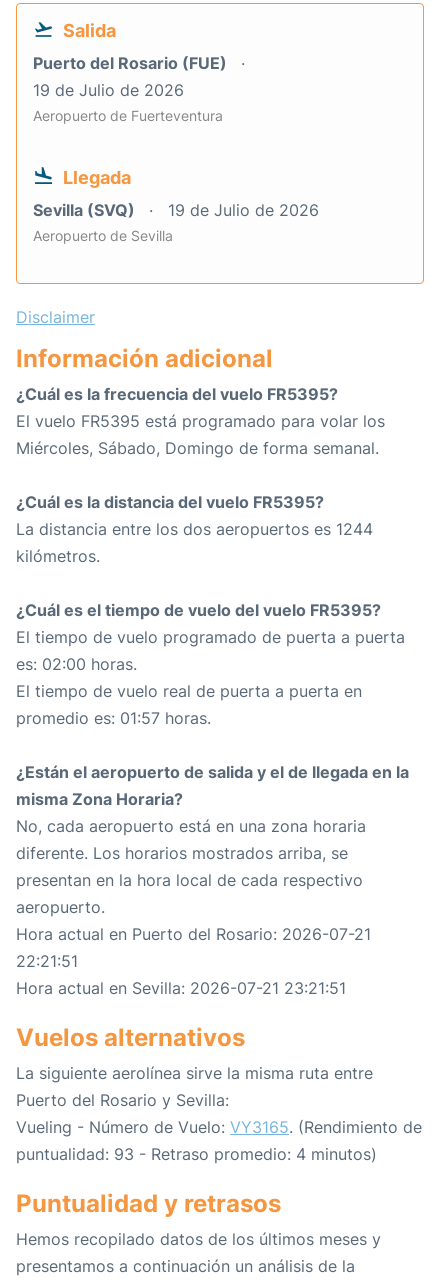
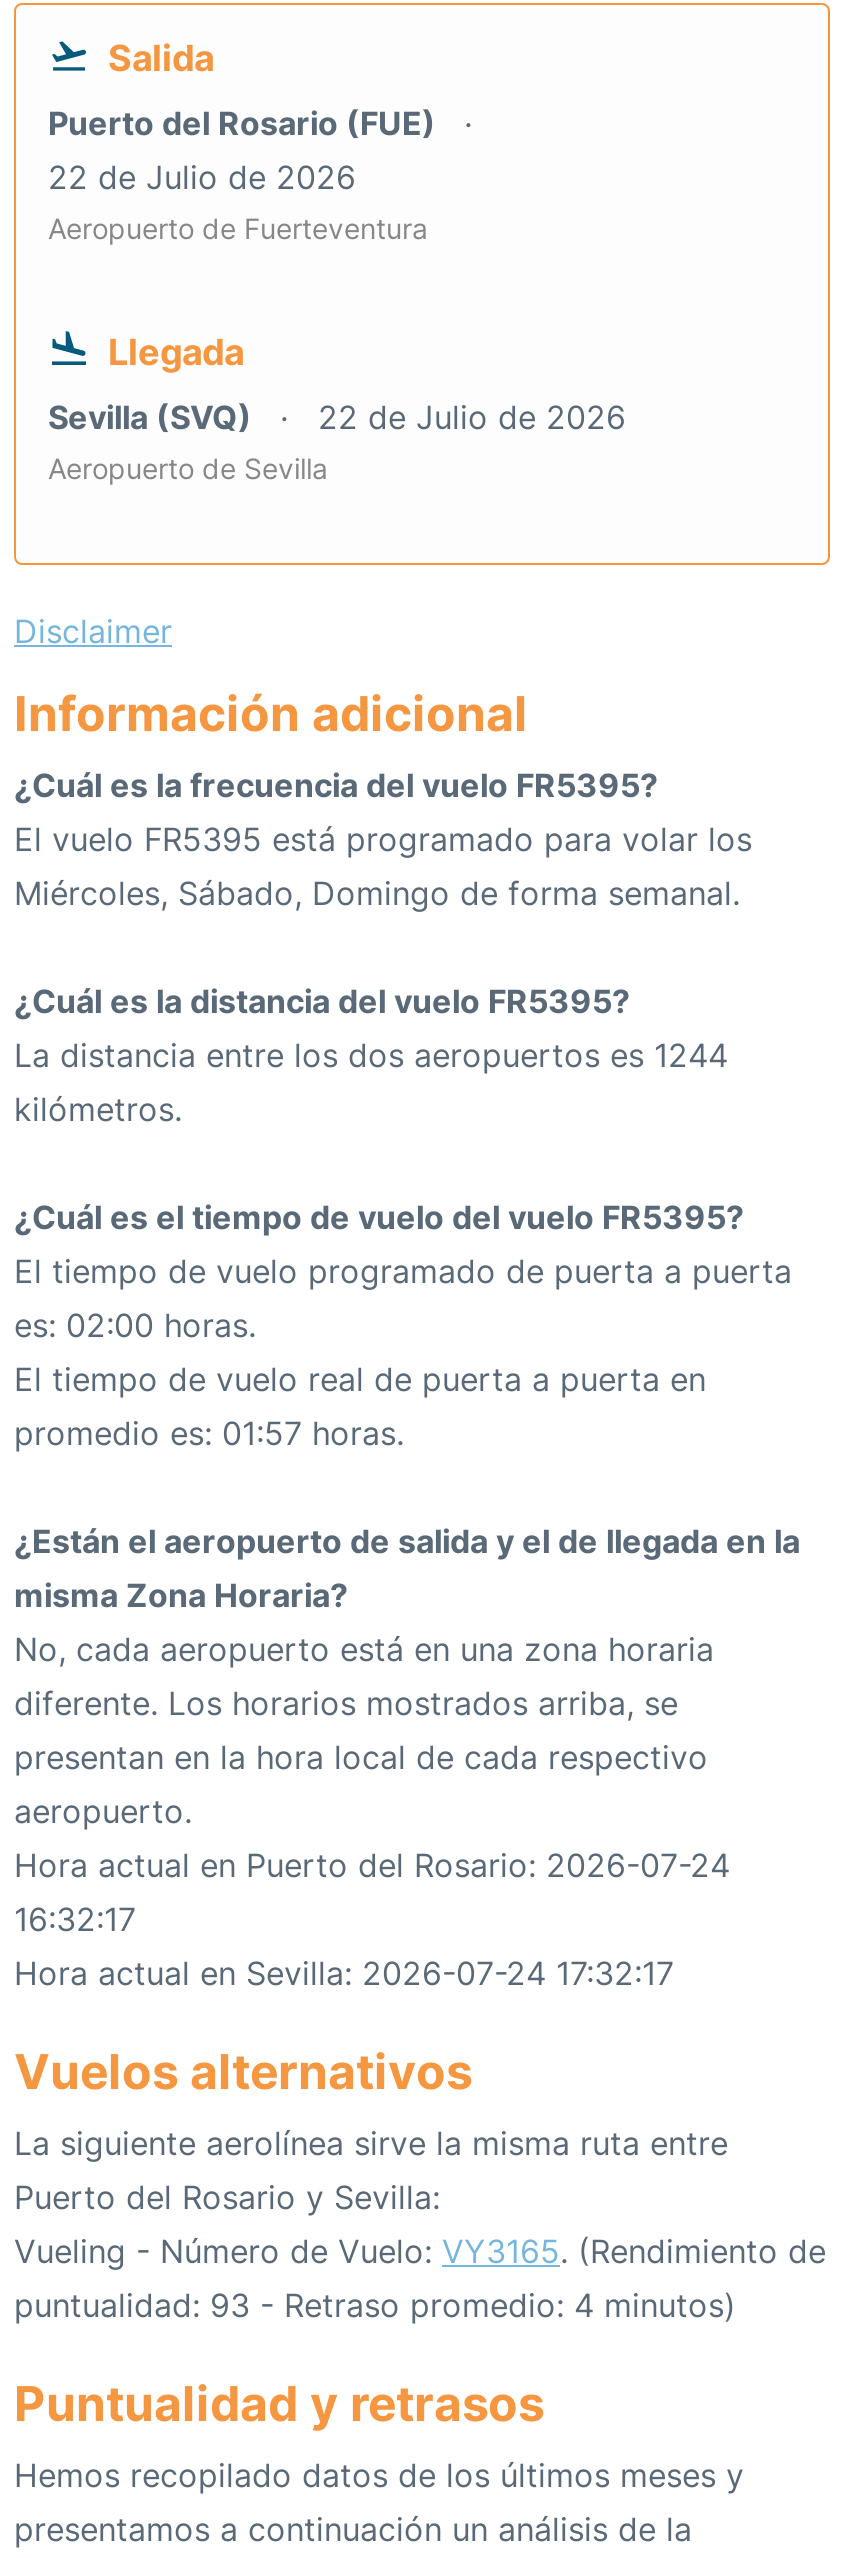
[33,80,184,100] 19 de Julio de 2026 -> [48,157,356,197] 22 de Julio de 2026
[33,200,319,220] Sevilla (SVQ) 19 de Julio de 2026 -> [48,397,626,437] Sevilla (SVQ) 22 de Julio de 2026
[16,924,371,944] Hora actual en Puerto del Rosario: 2026-07-21 -> [14,1845,730,1885] Hora actual en Puerto del Rosario: 2026-07-24
[16,951,78,971] 22:21:51 -> [14,1899,136,1939] 16:32:17
[16,978,346,998] Hora actual en Sevilla: 2026-07-21 23:21:51 -> [14,1953,674,1993] Hora actual en Sevilla: 2026-07-24 17:32:17

